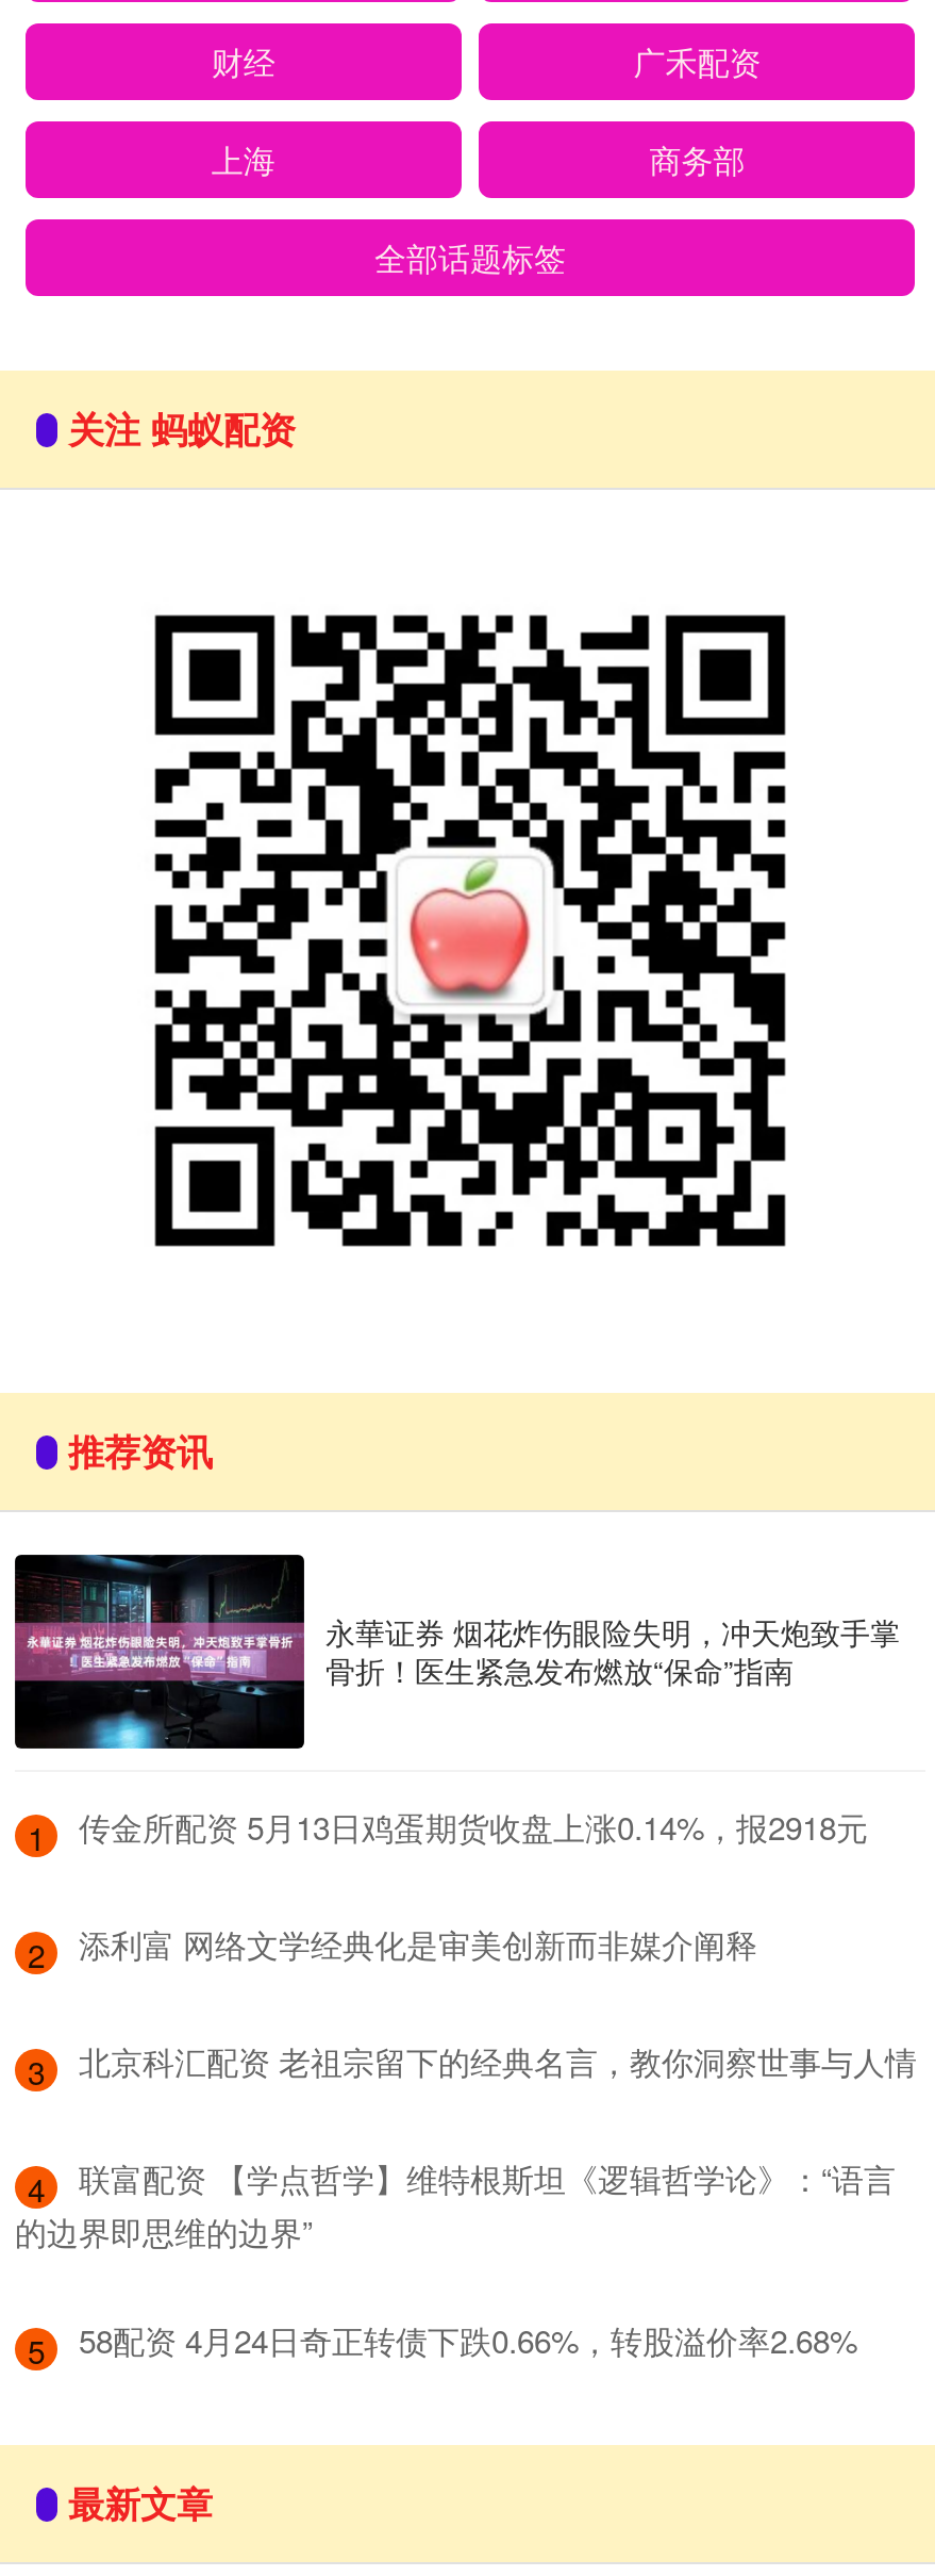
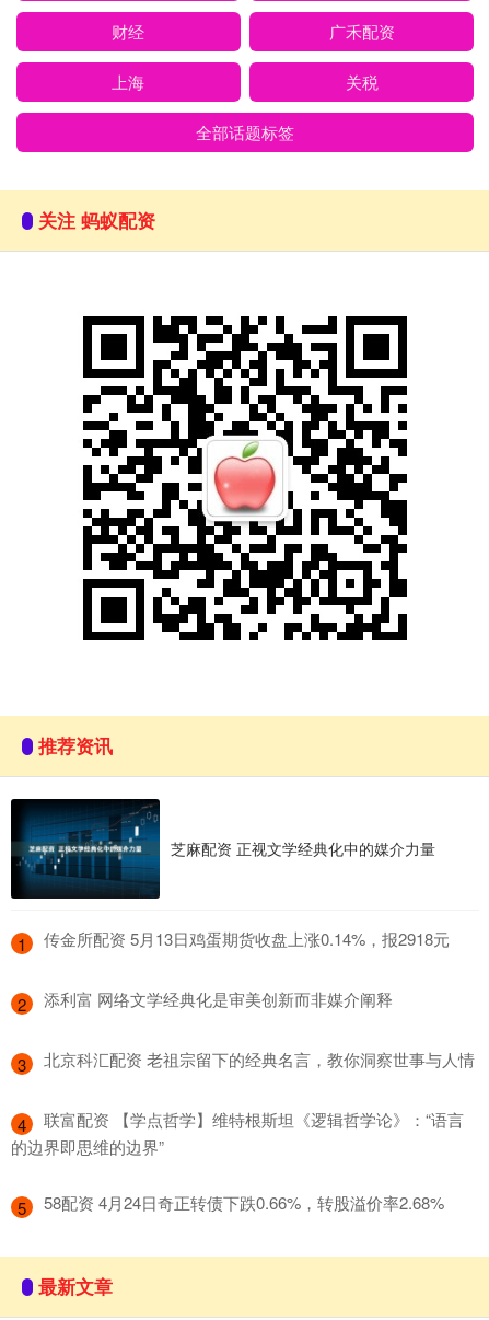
[649,136,745,181] 商务部 -> [345,70,378,93] 关税
[13,1553,900,1751] [image] | 永華证券 烟花炸伤眼险失明，冲天炮致手掌 | 骨折！医生紧急发布燃放“保命”指南 -> [10,798,435,900] [image] | 芝麻配资 正视文学经典化中的媒介力量

